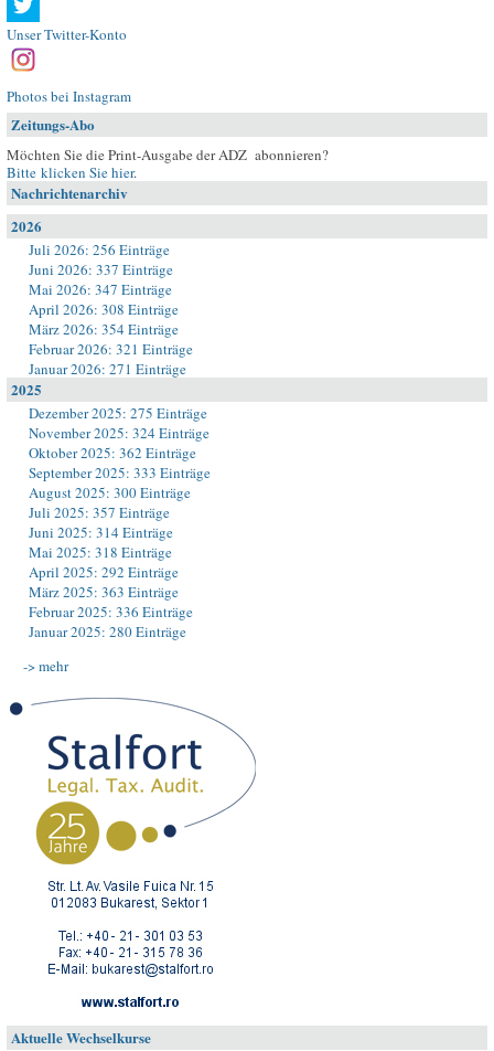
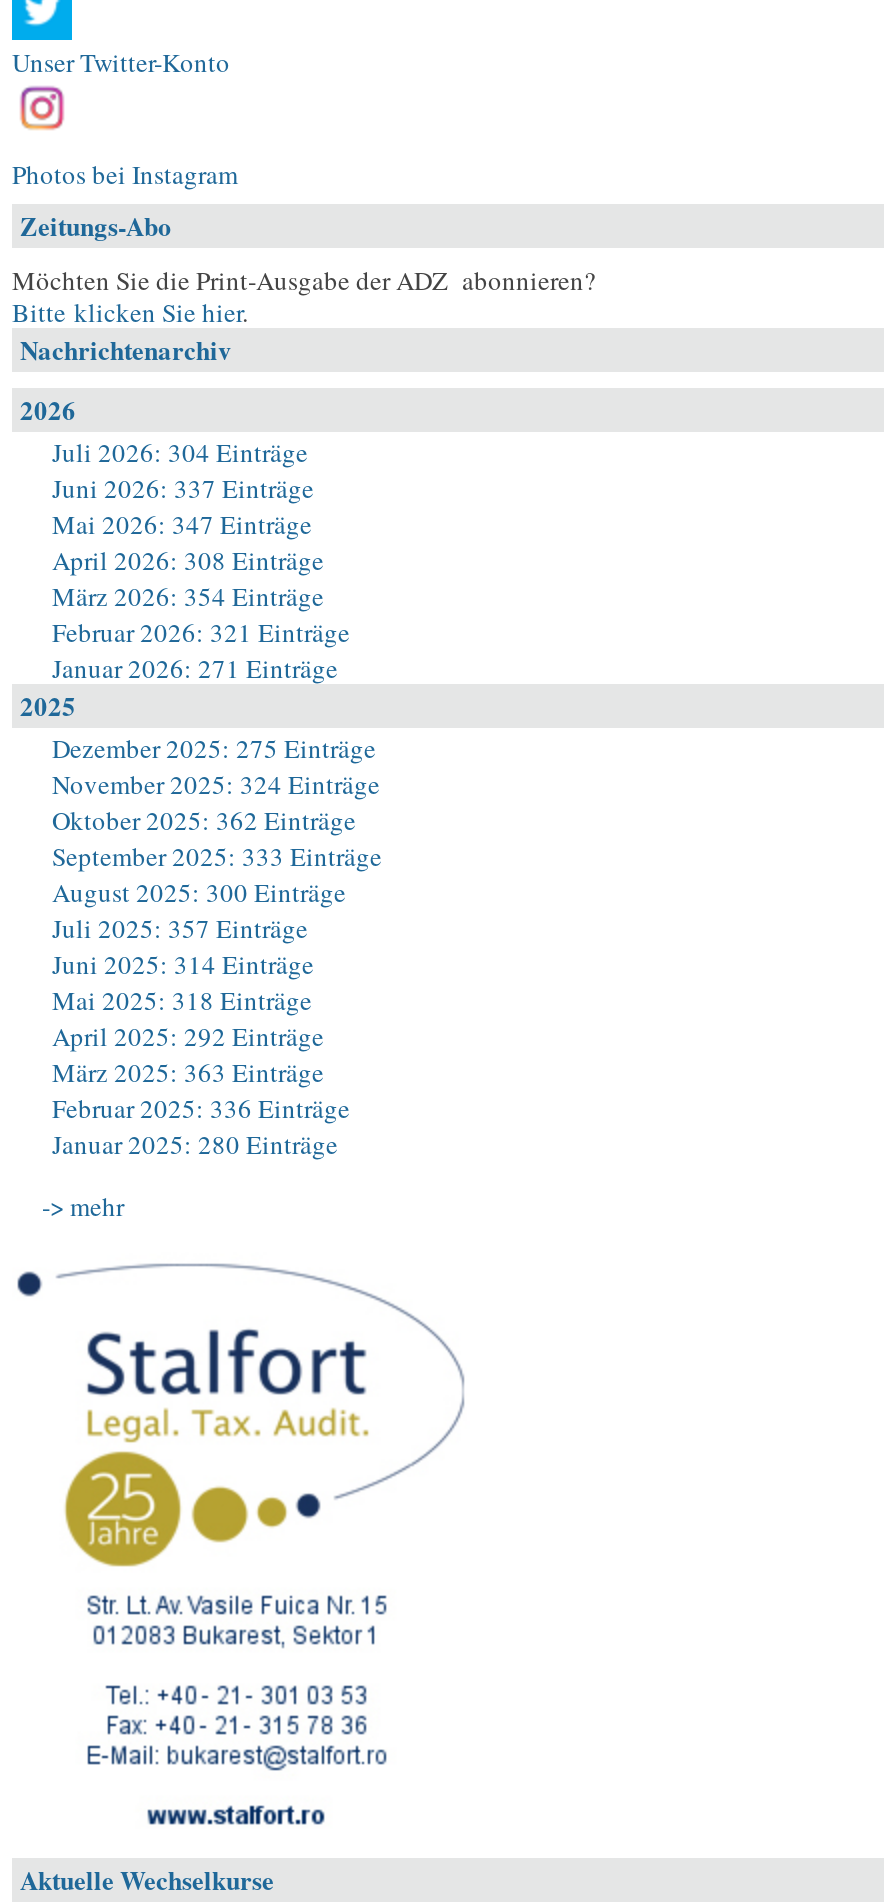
[29,240,170,259] Juli 2026: 256 Einträge -> [52,434,308,470] Juli 2026: 304 Einträge

